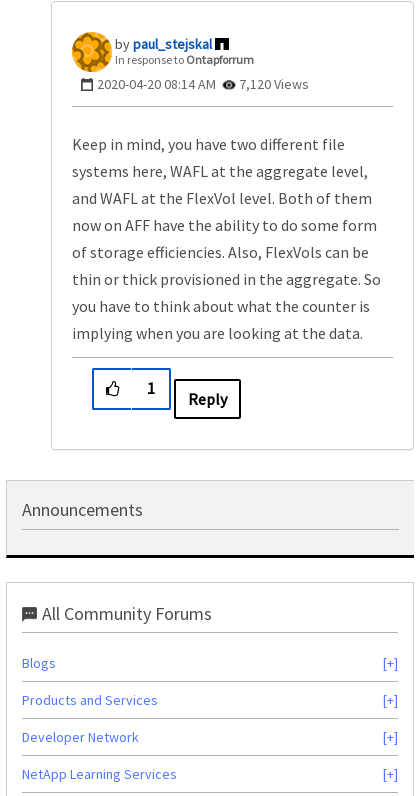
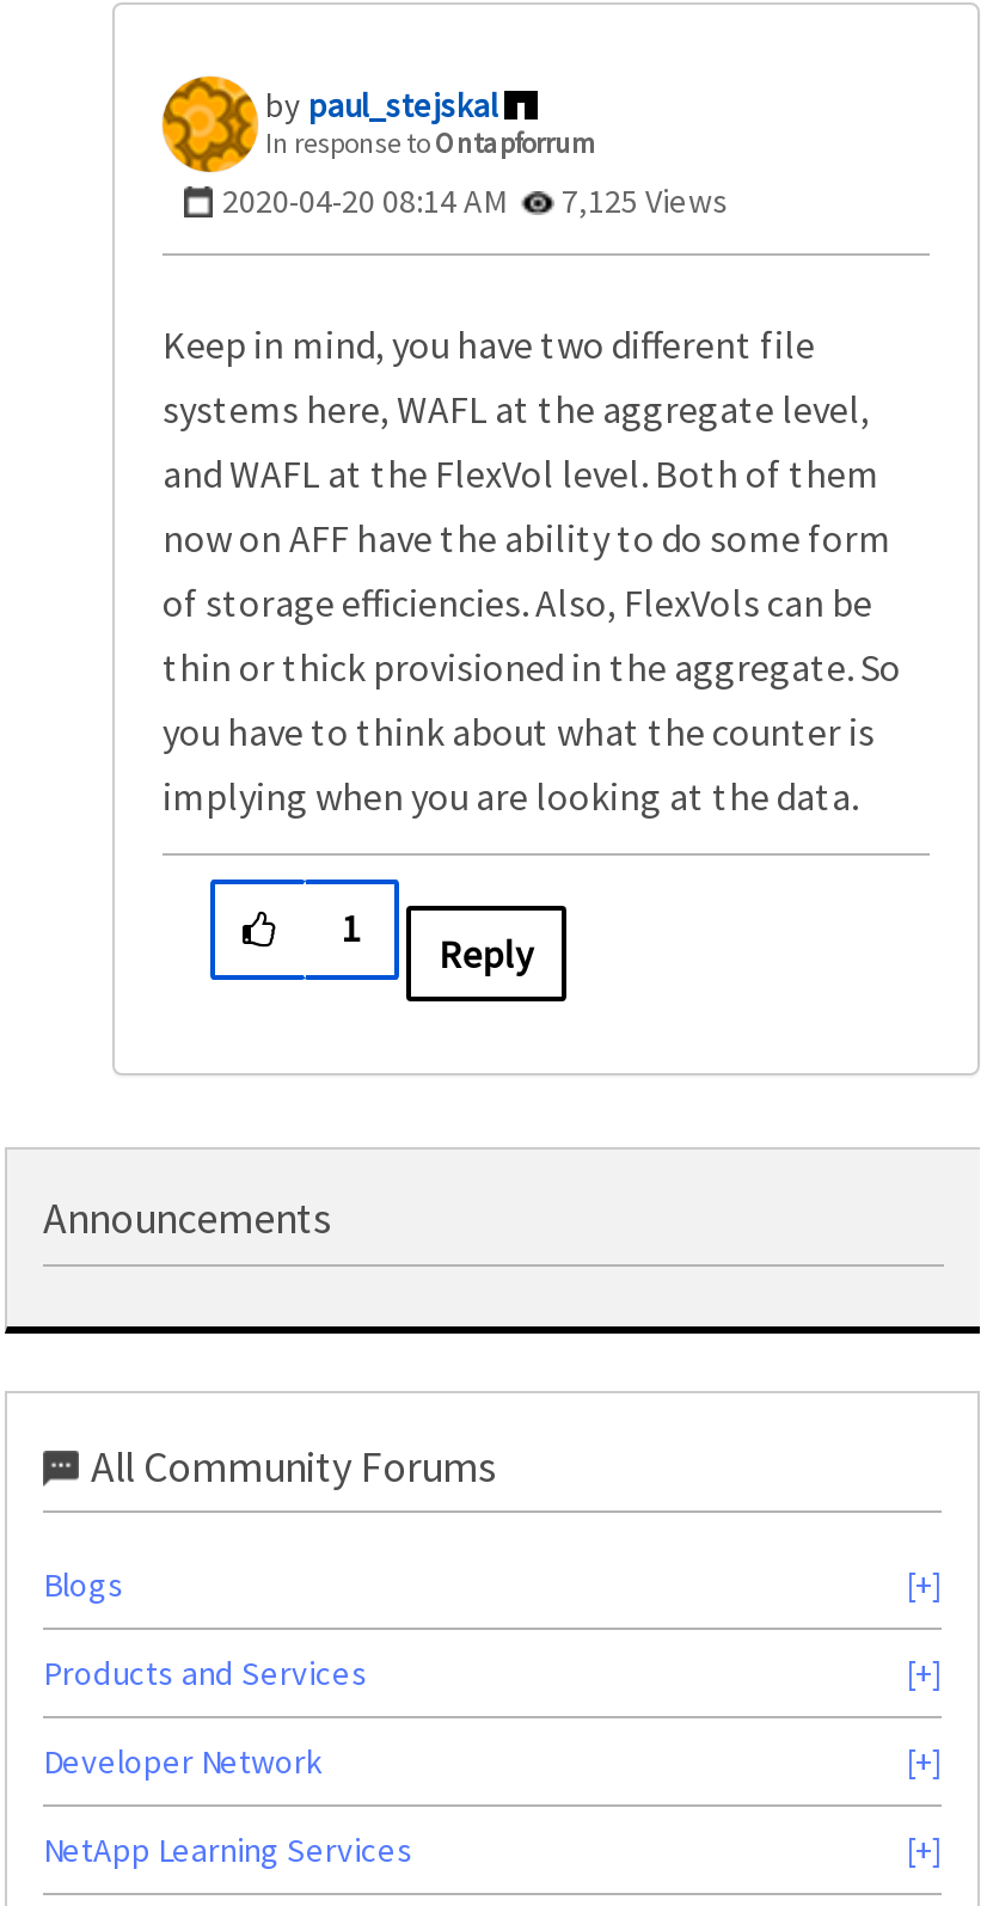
[97,75,309,93] 2020-04-20 08:14 AM 7,120 Views -> [222,180,729,223] 2020-04-20 08:14 AM 7,125 Views

